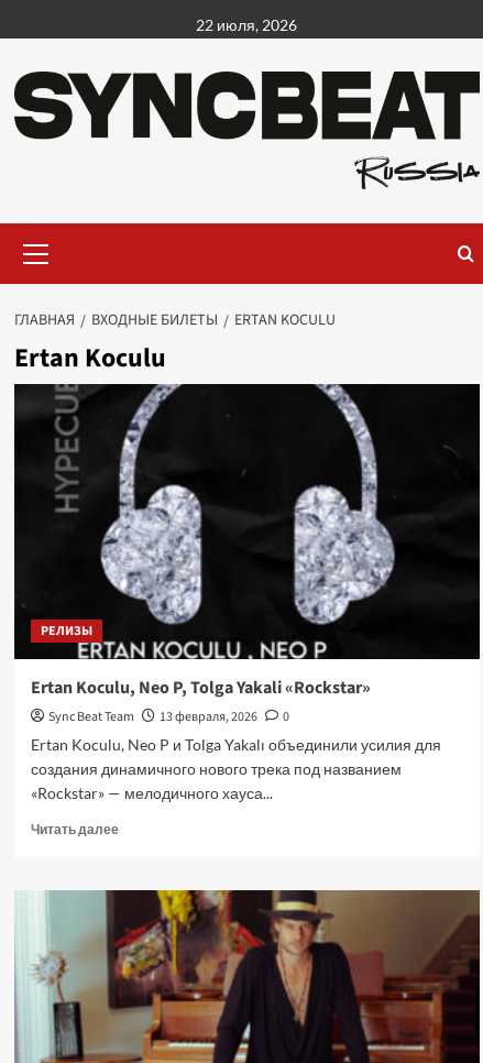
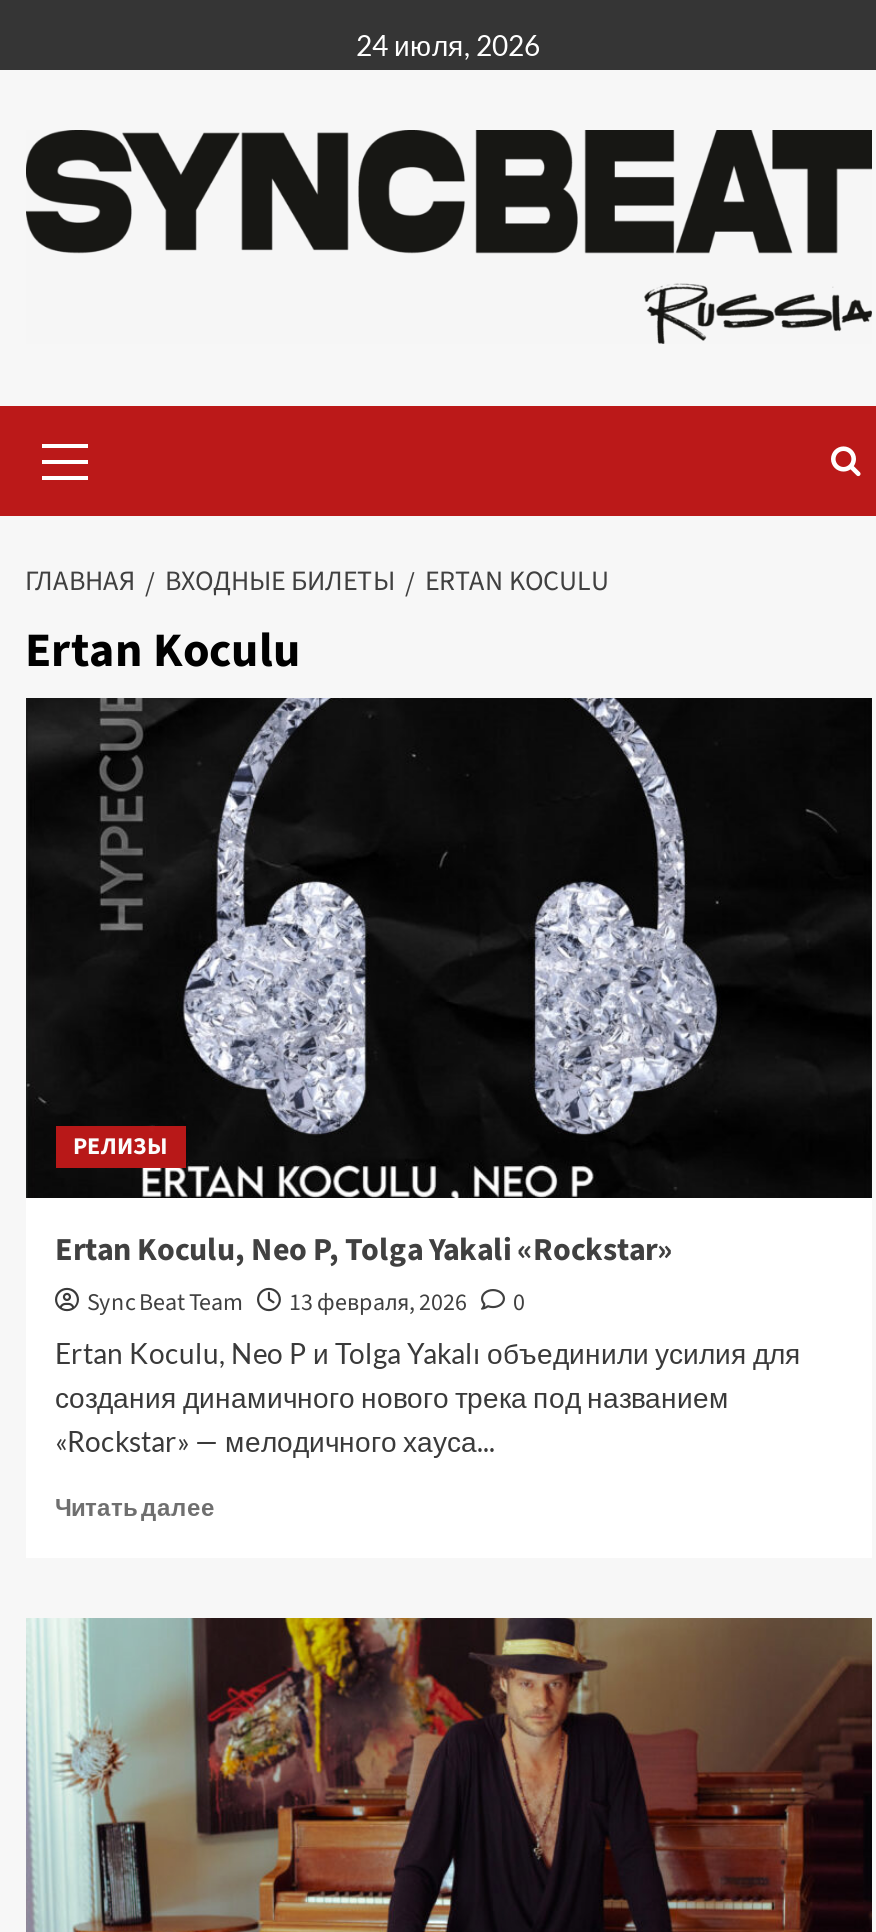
[196,15,297,34] 22 июля, 2026 -> [356,28,540,62] 24 июля, 2026

